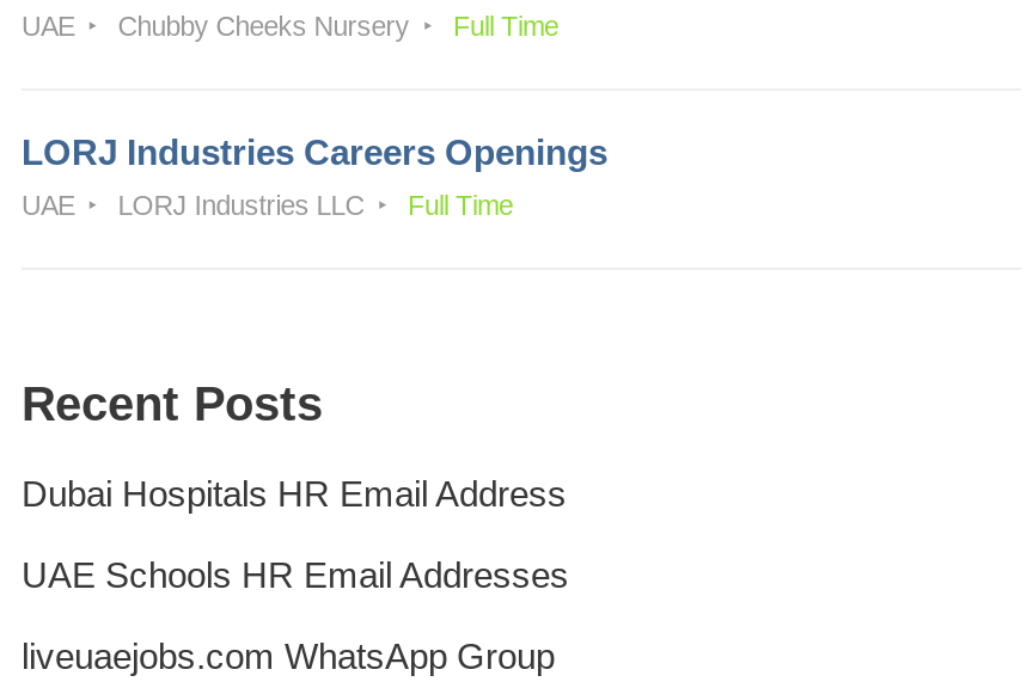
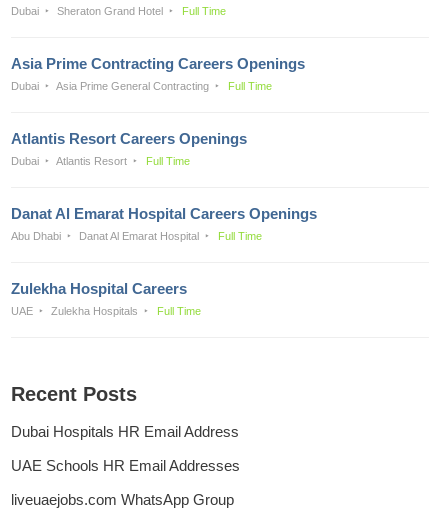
[22,11,409,39] UAE | Chubby Cheeks Nursery -> [11,4,163,16] Dubai | Sheraton Grand Hotel
[22,130,607,171] LORJ Industries Careers Openings -> [11,54,317,296] Asia Prime Contracting Careers Openings | Dubai | Asia Prime General Contracting | Full Time | Atlantis Resort Careers Openings | Dubai | Atlantis Resort | Full Time | Danat Al Emarat Hospital Careers Openings | Abu Dhabi | Danat Al Emarat Hospital | Full Time | Zulekha Hospital Careers
[118,190,364,219] LORJ Industries LLC -> [51,304,138,316] Zulekha Hospitals

